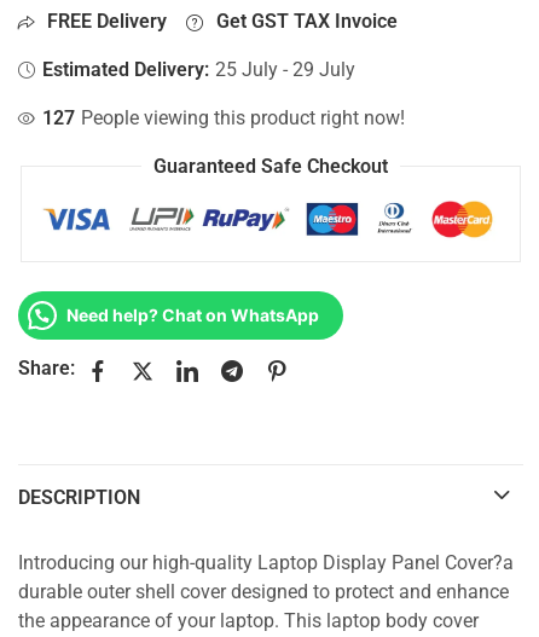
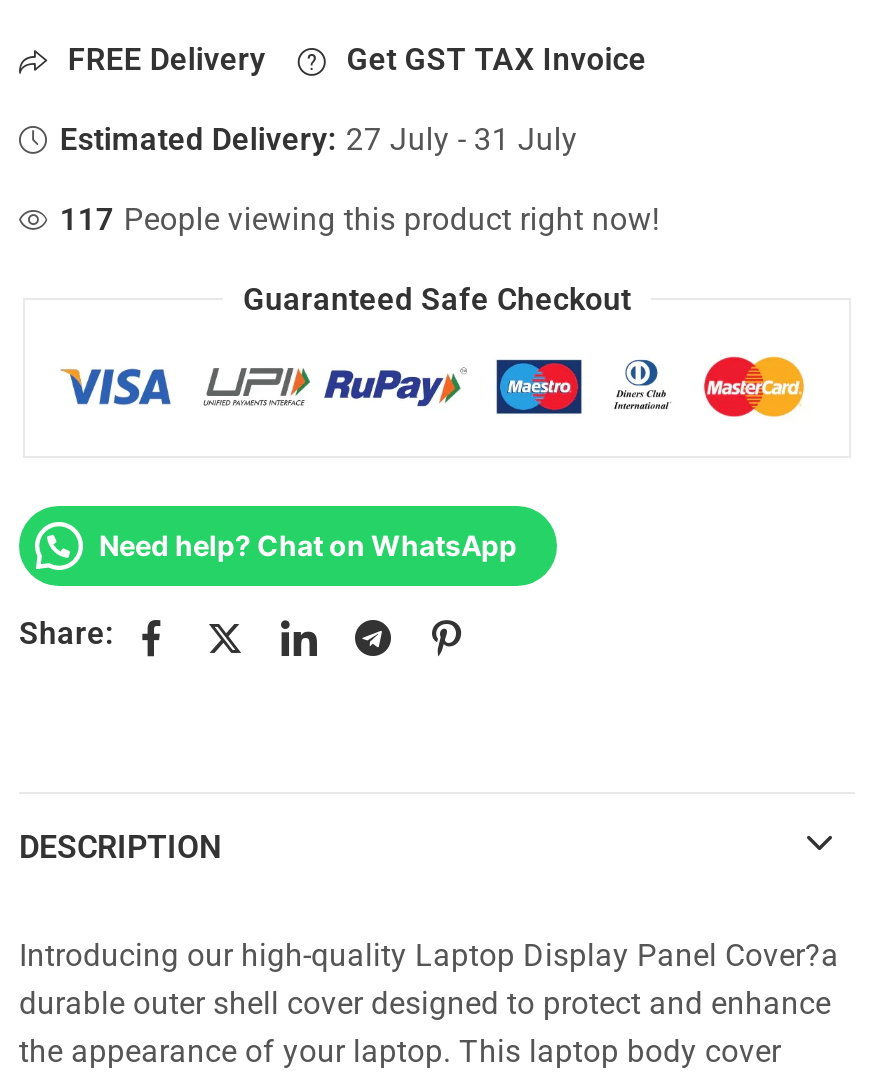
[43,59,356,81] Estimated Delivery: 25 July - 29 July -> [60,122,578,158] Estimated Delivery: 27 July - 31 July
[43,107,405,129] 127 People viewing this product right now! -> [60,202,660,238] 117 People viewing this product right now!

